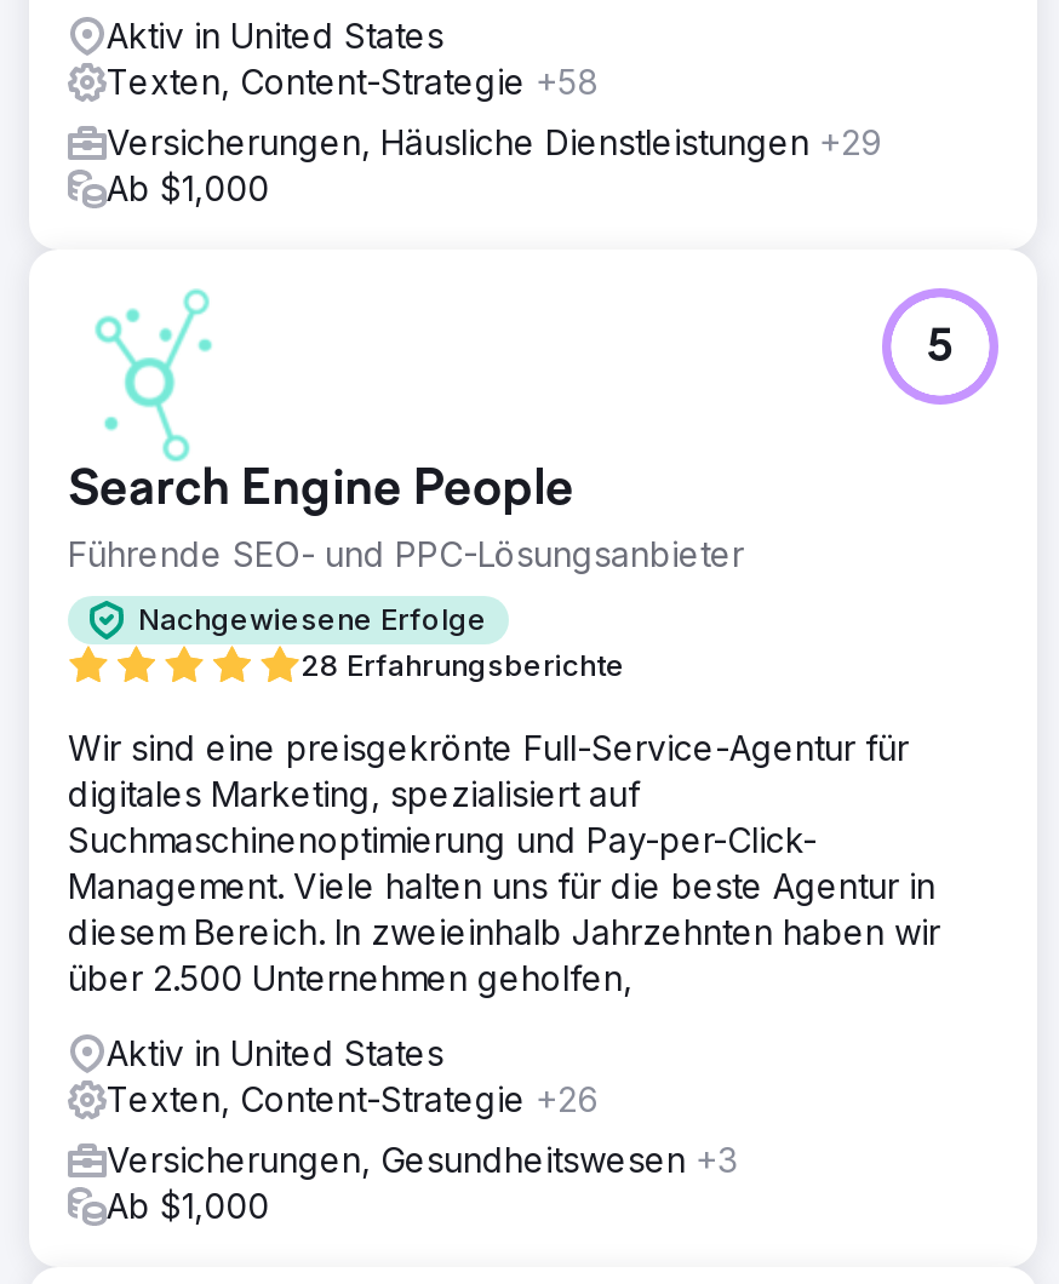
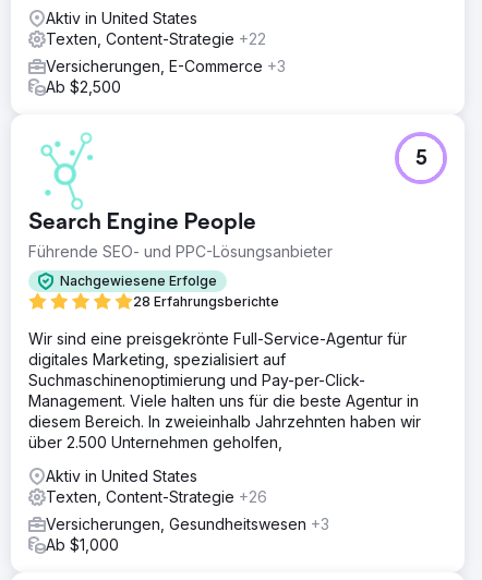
[107,60,599,101] Texten, Content-Strategie +58 -> [46,29,266,48] Texten, Content-Strategie +22
[107,120,882,207] Versicherungen, Häusliche Dienstleistungen +29 | Ab $1,000 -> [46,56,286,96] Versicherungen, E-Commerce +3 | Ab $2,500

